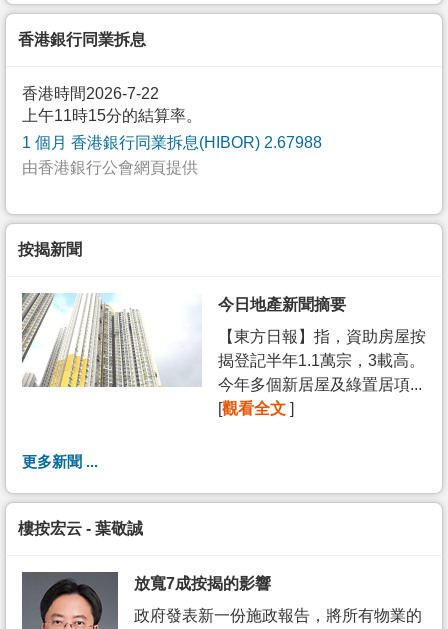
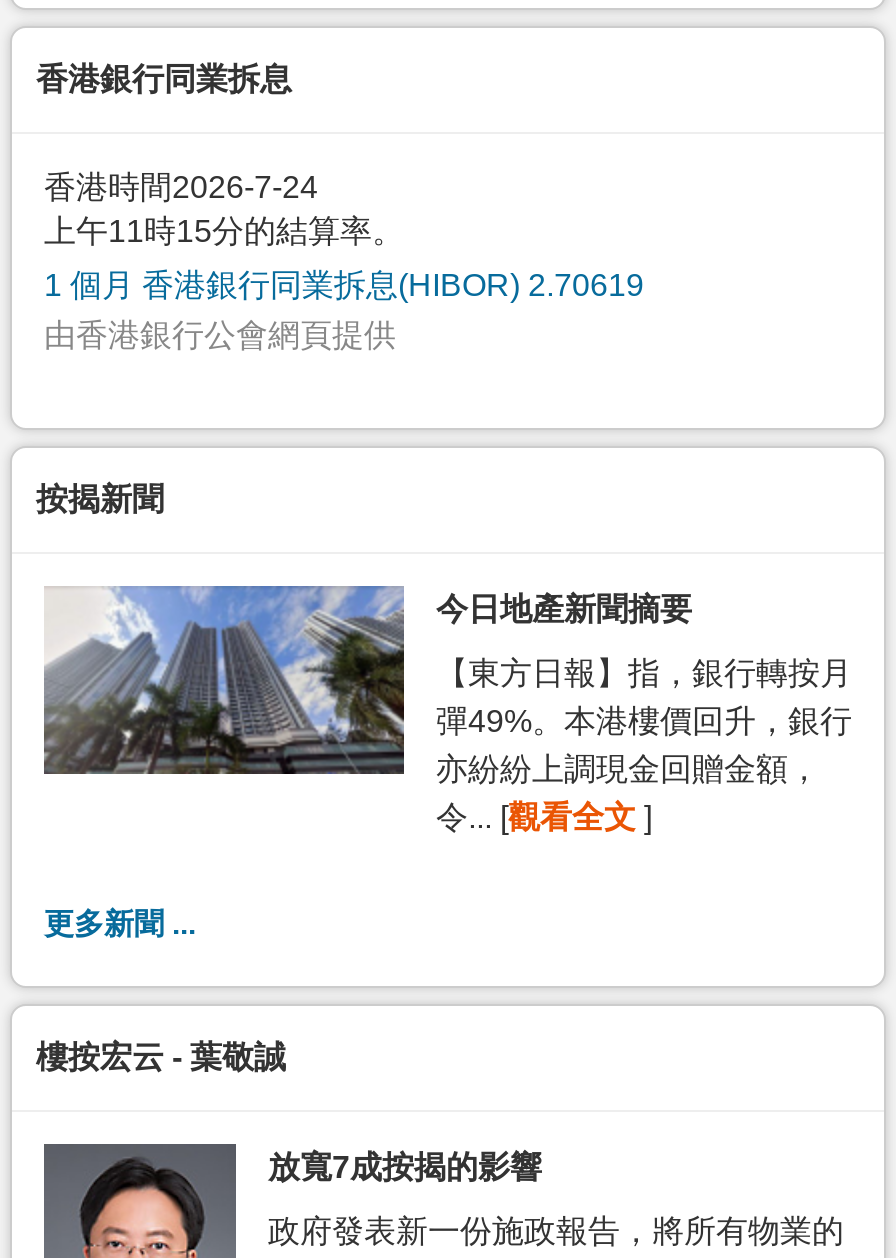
[22,85,159,102] 香港時間2026-7-22 -> [44,170,318,204] 香港時間2026-7-24
[22,134,322,151] 1 個月 香港銀行同業拆息(HIBOR) 2.67988 -> [44,268,644,302] 1 個月 香港銀行同業拆息(HIBOR) 2.70619
[21,292,426,417] [image] | 【東方日報】指，資助房屋按 | 揭登記半年1.1萬宗，3載高。 | 今年多個新居屋及綠置居項... | [觀看全文] -> [42,584,852,834] [image] | 【東方日報】指，銀行轉按月 | 彈49%。本港樓價回升，銀行 | 亦紛紛上調現金回贈金額， | 令... [觀看全文]

